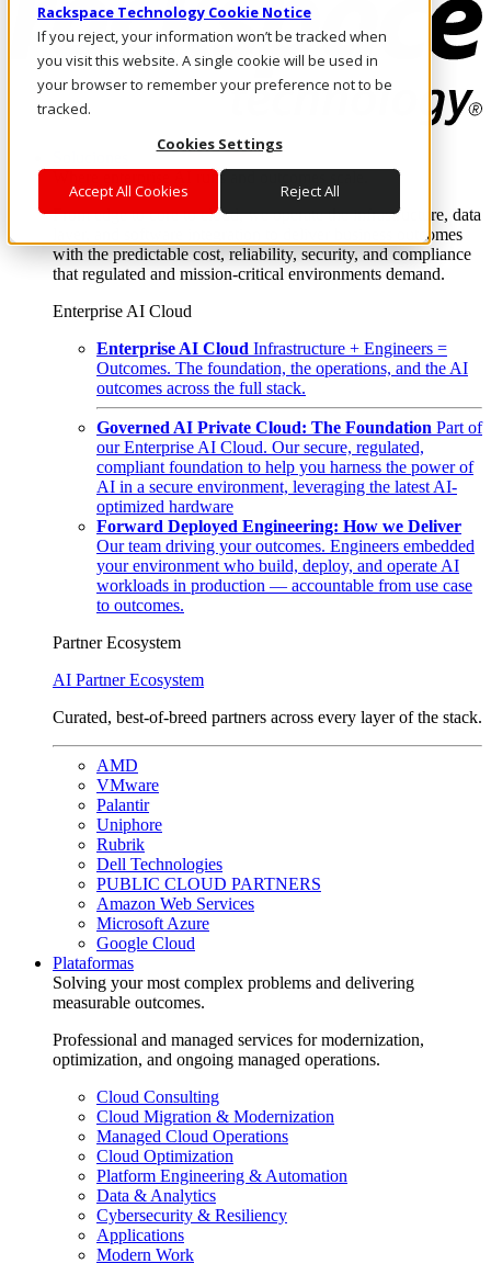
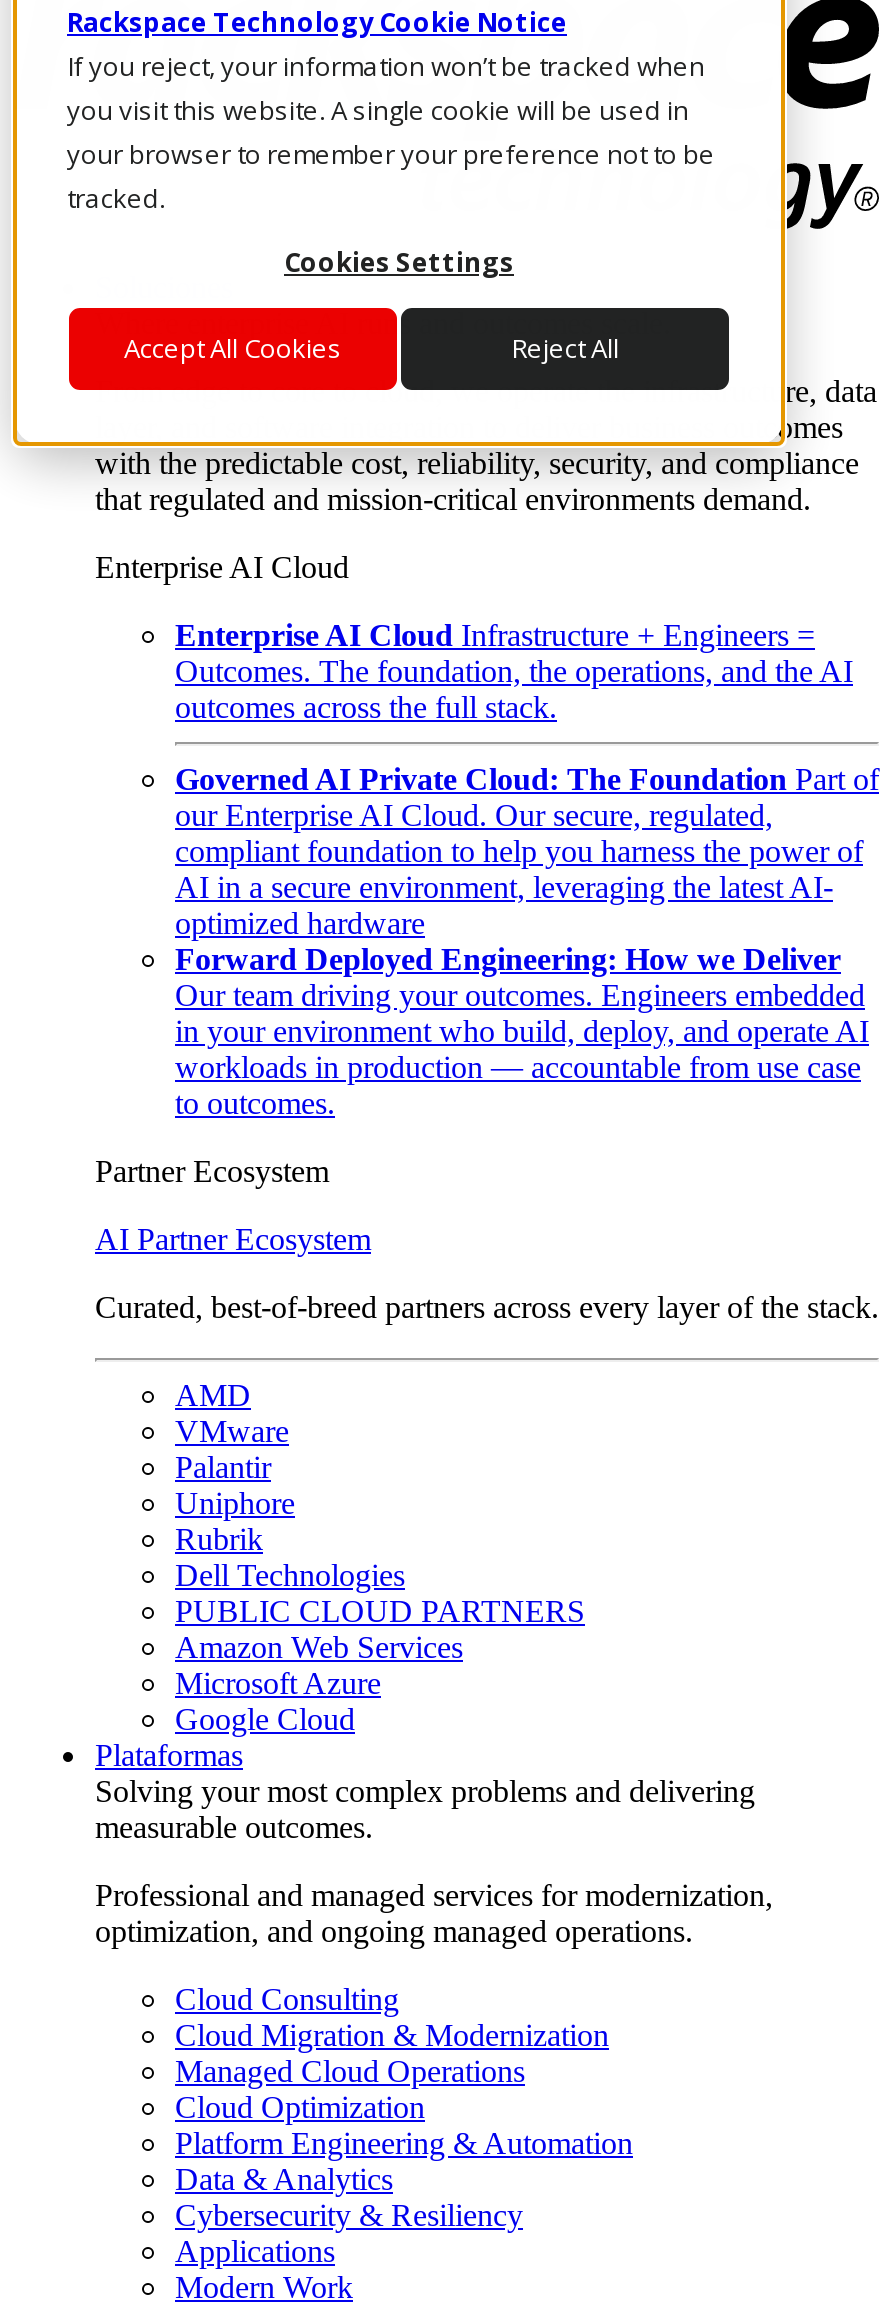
[96,557,459,575] your environment who build, deploy, and operate AI -> [175,1014,869,1048] in your environment who build, deploy, and operate AI

